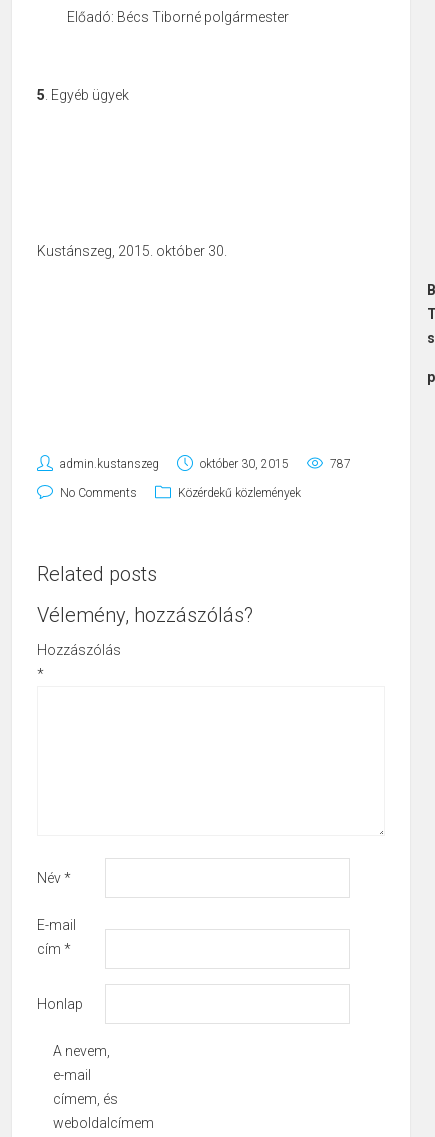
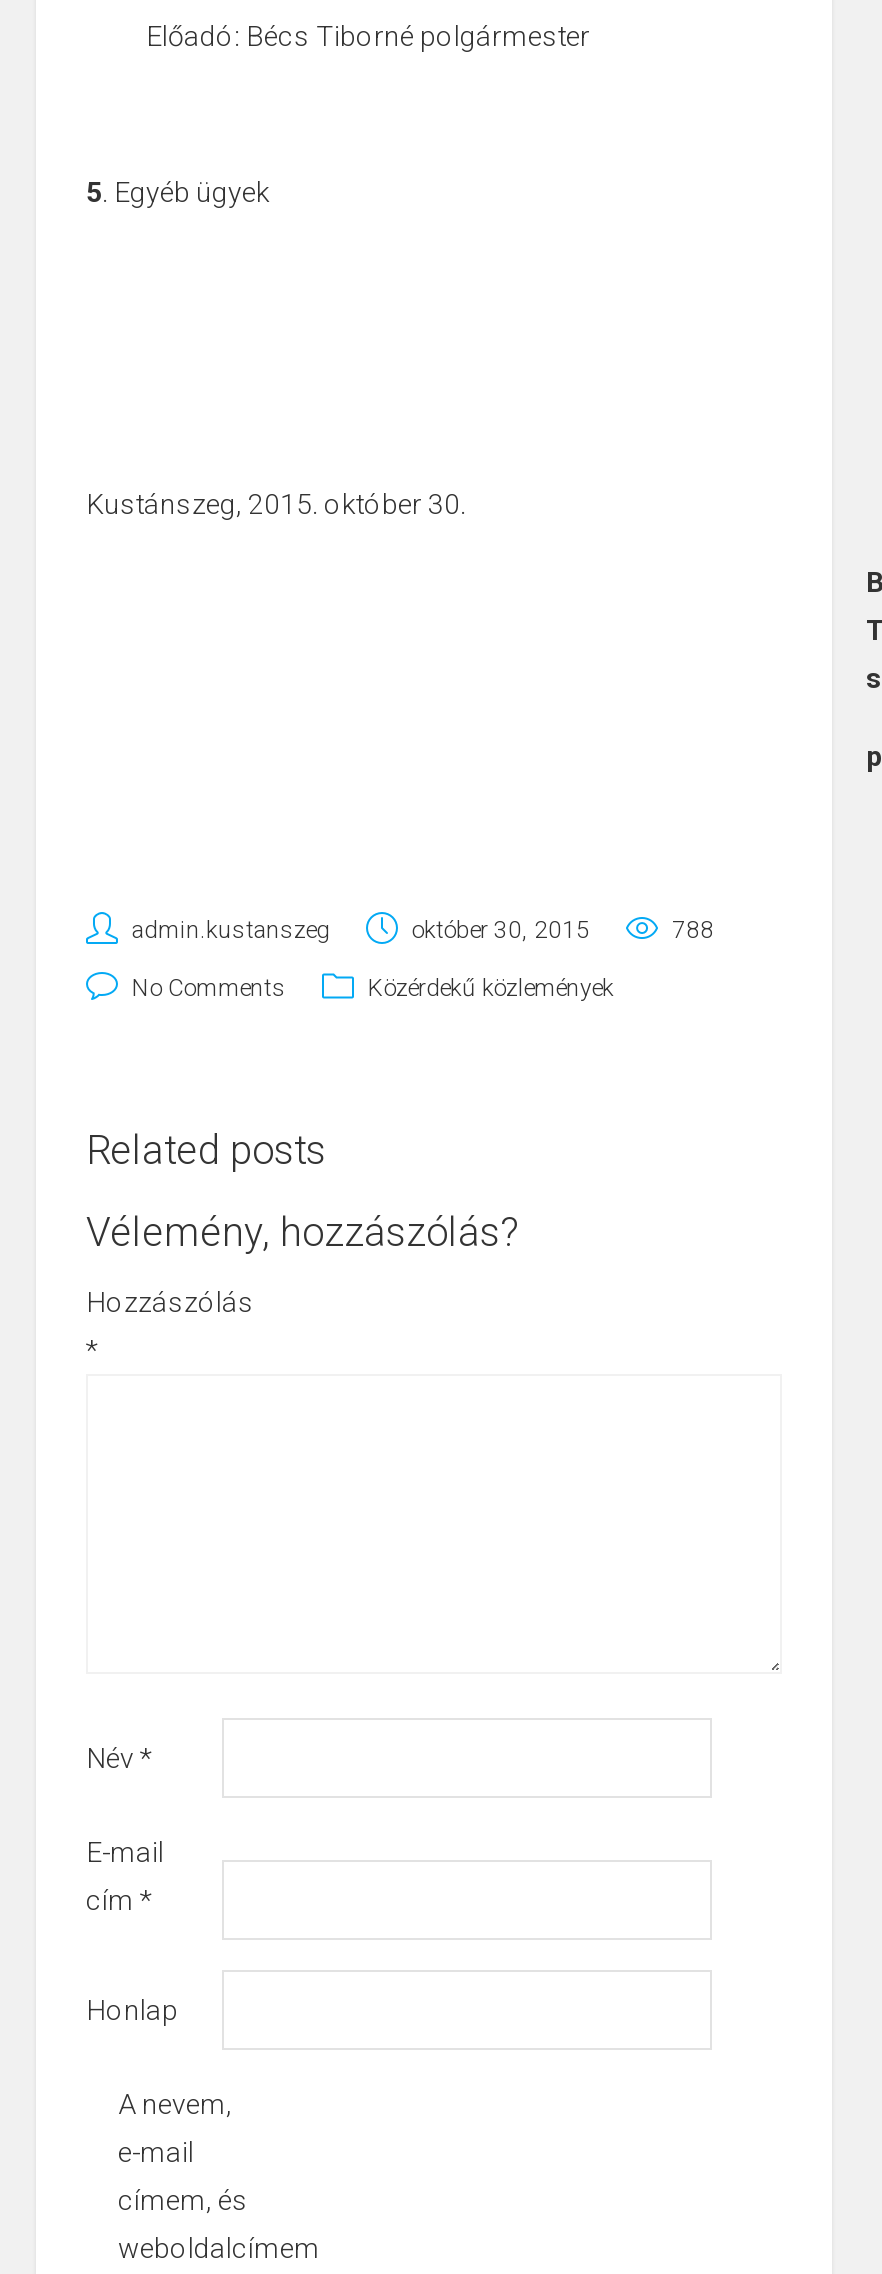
[330,457,351,471] 787 -> [672,916,714,944] 788

